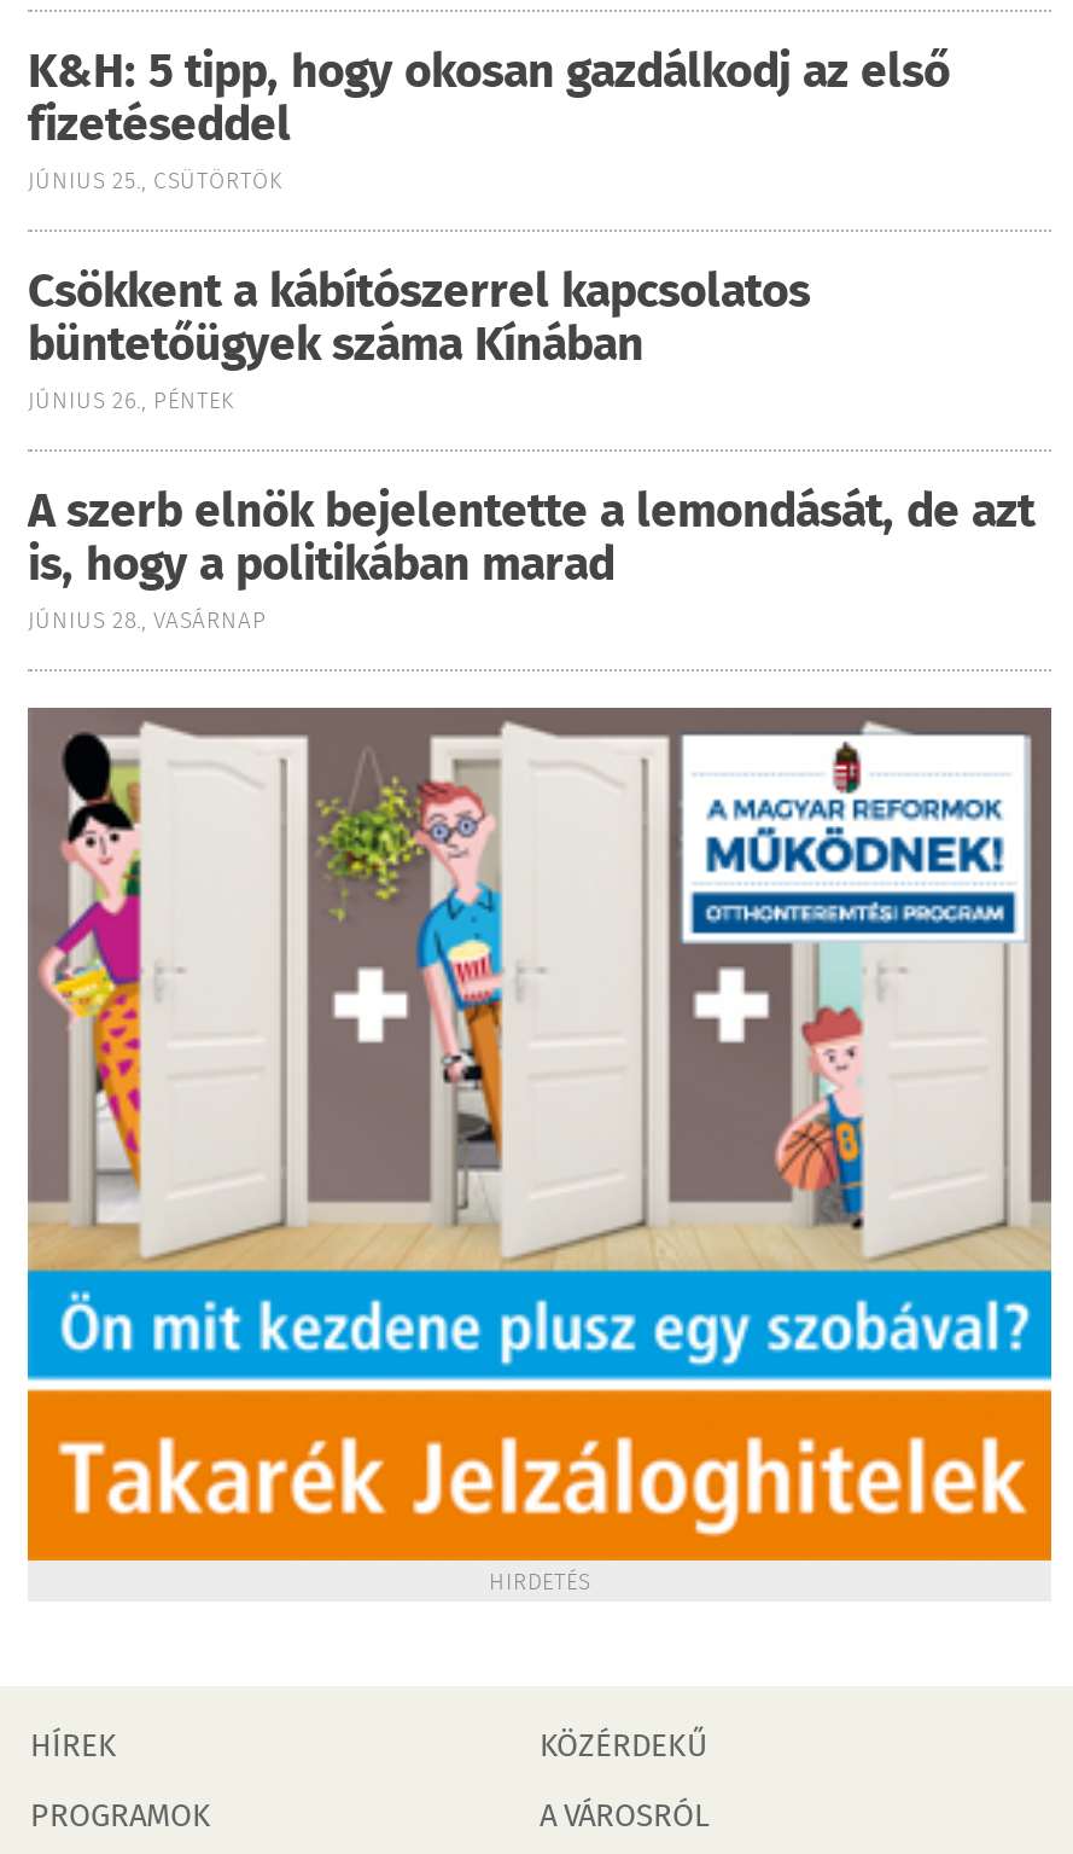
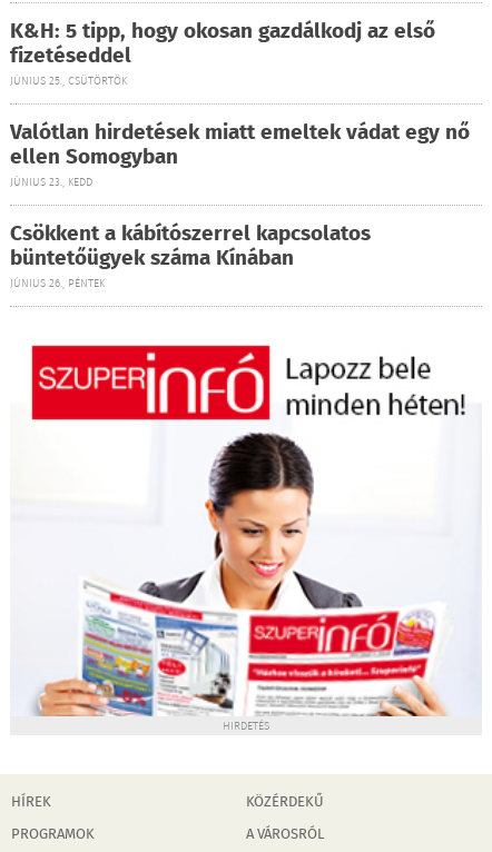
none -> [10,117,470,191] Valótlan hirdetések miatt emeltek vádat egy nő | ellen Somogyban | JÚNIUS 23., KEDD
moved [28,258,810,420] -> [10,218,371,292]: Csökkent a kábítószerrel kapcsolatos | büntetőügyek száma Kínában | JÚNIUS 26., PÉNTEK
[28,478,1034,640] A szerb elnök bejelentette a lemondását, de azt | is, hogy a politikában marad | JÚNIUS 28., VASÁRNAP -> none
[25,705,1054,1563] [image] -> [10,360,482,717] [image]

